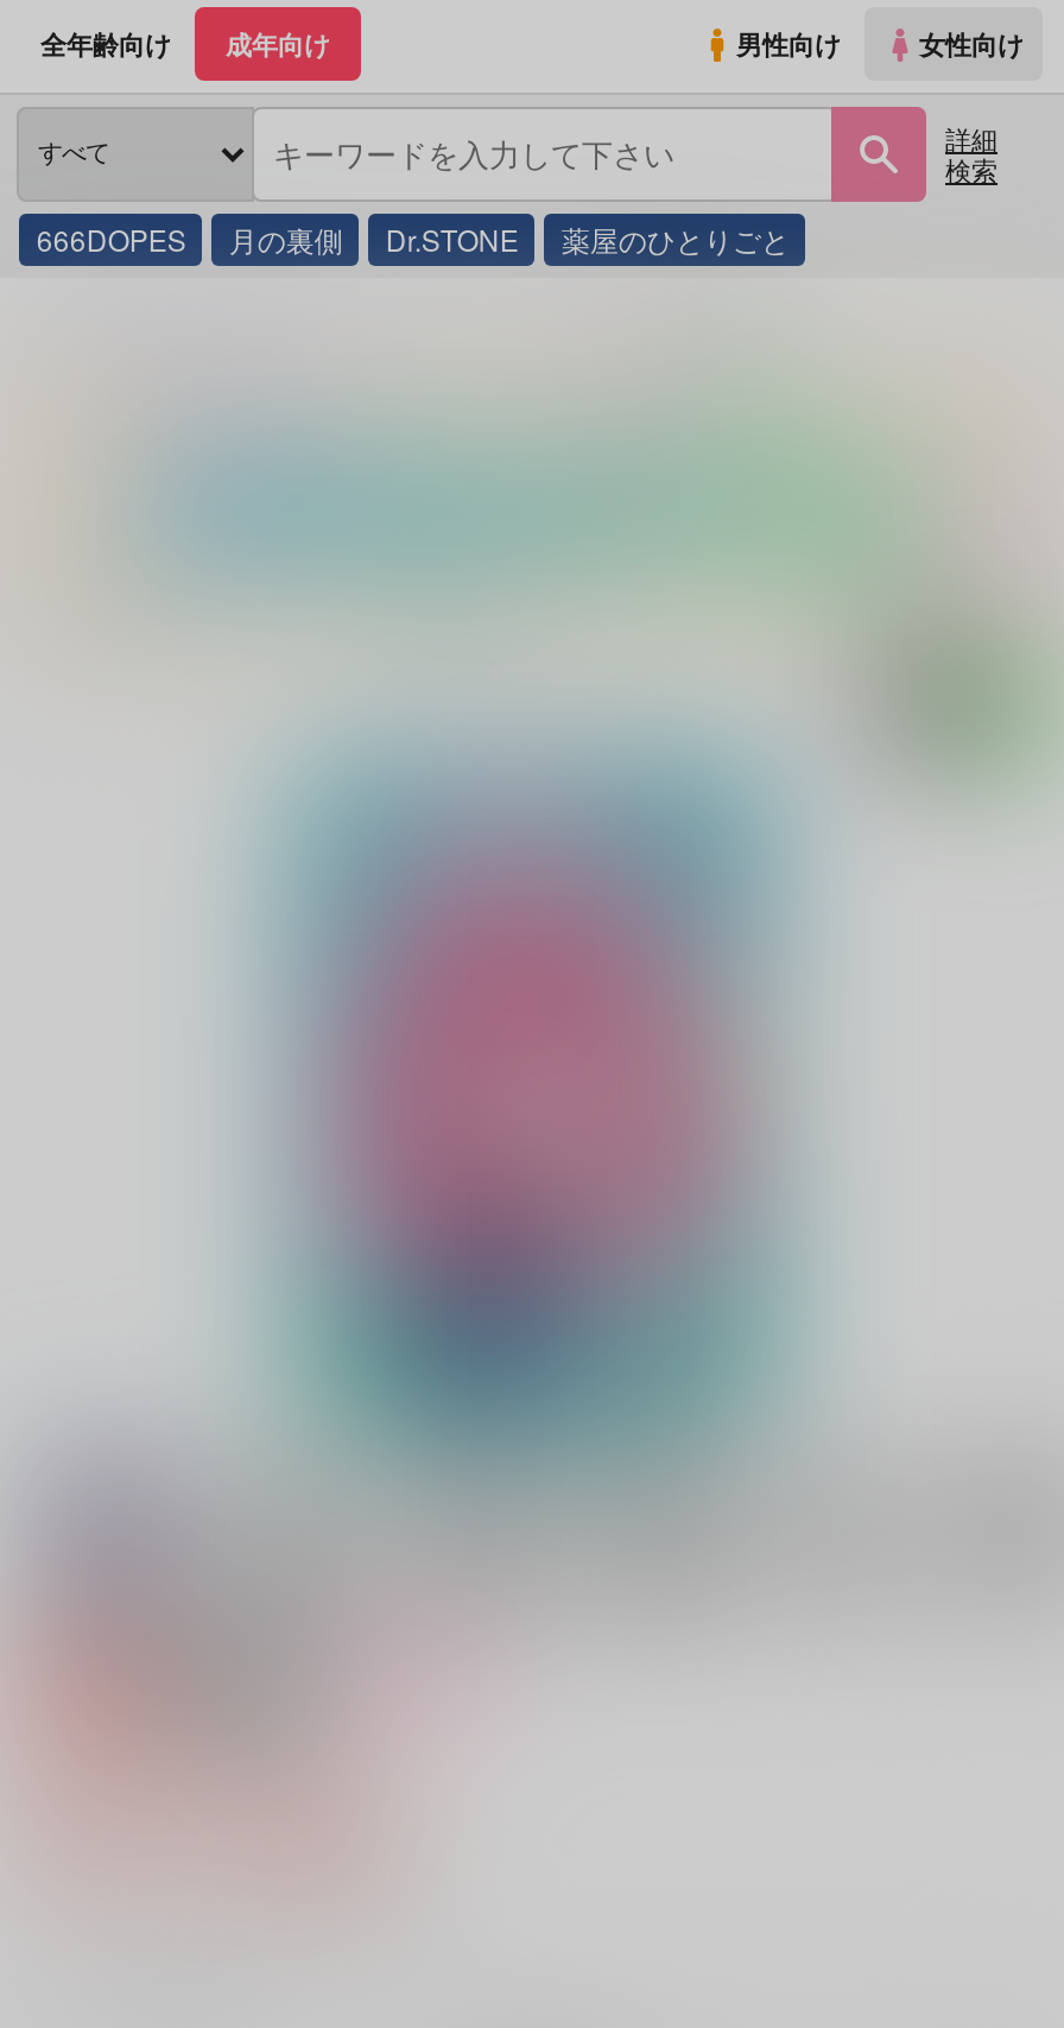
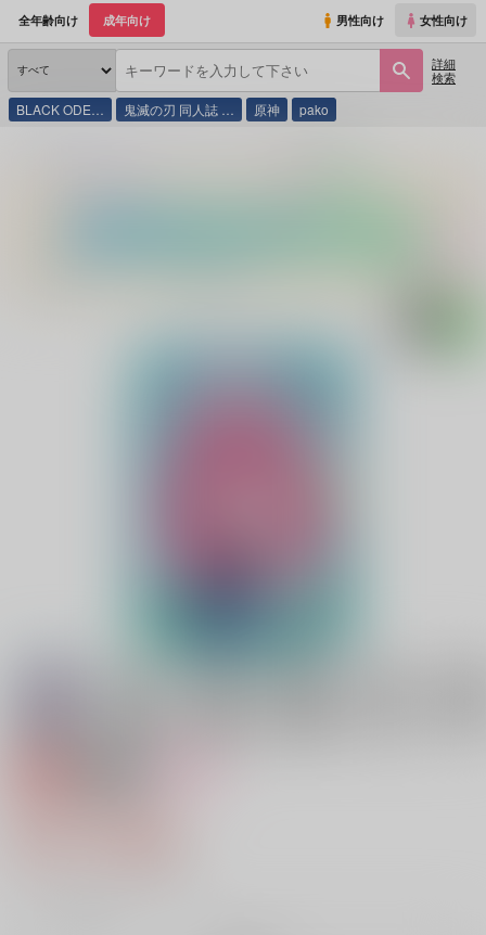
[37,218,789,259] 666DOPES | 月の裏側 | Dr.STONE | 薬屋のひとりごと -> [17,100,329,118] BLACK ODE… | 鬼滅の刃 同人誌 … | 原神 | pako

